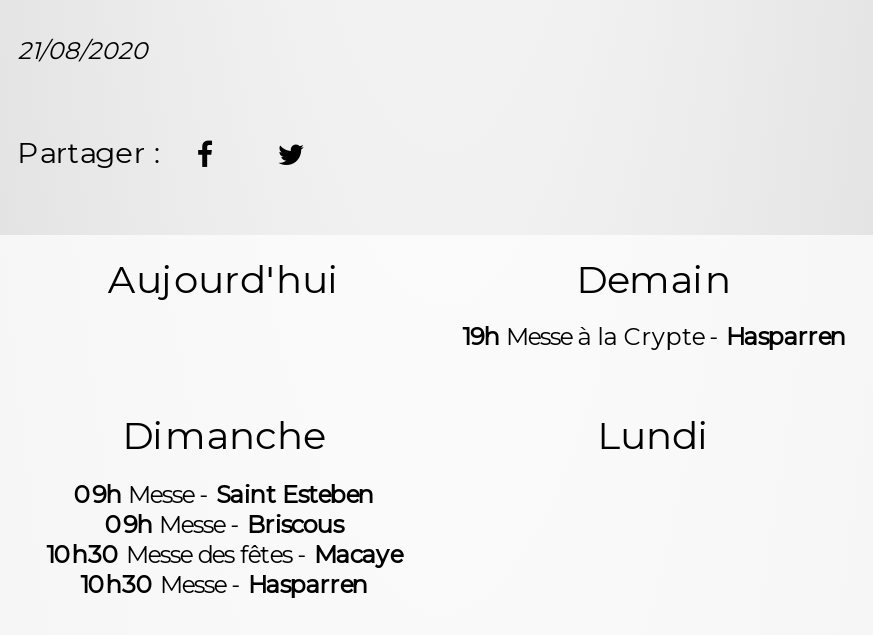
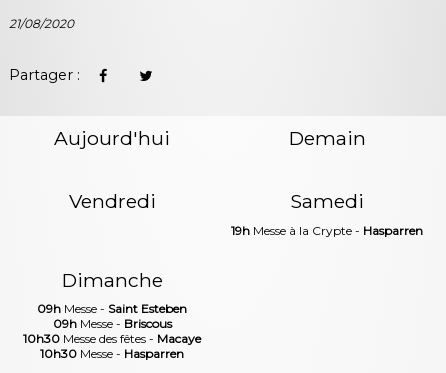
none -> [69,189,364,213] Vendredi | Samedi
[598,411,710,459] Lundi -> none

